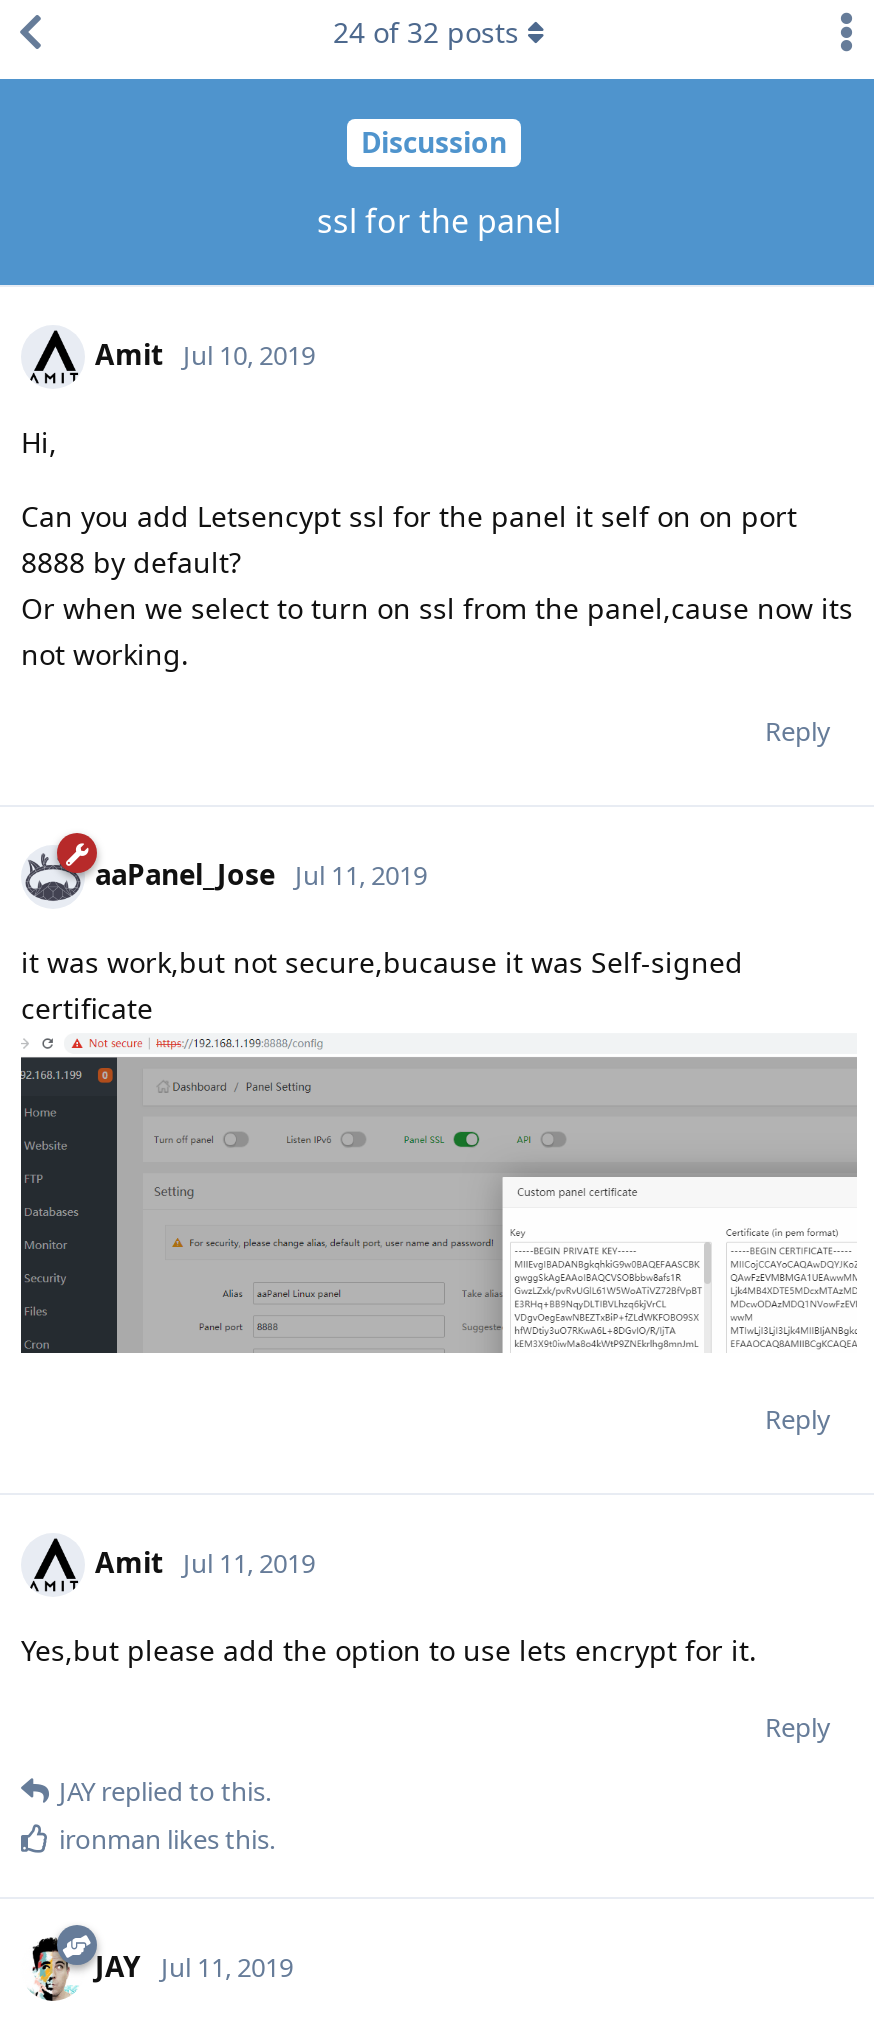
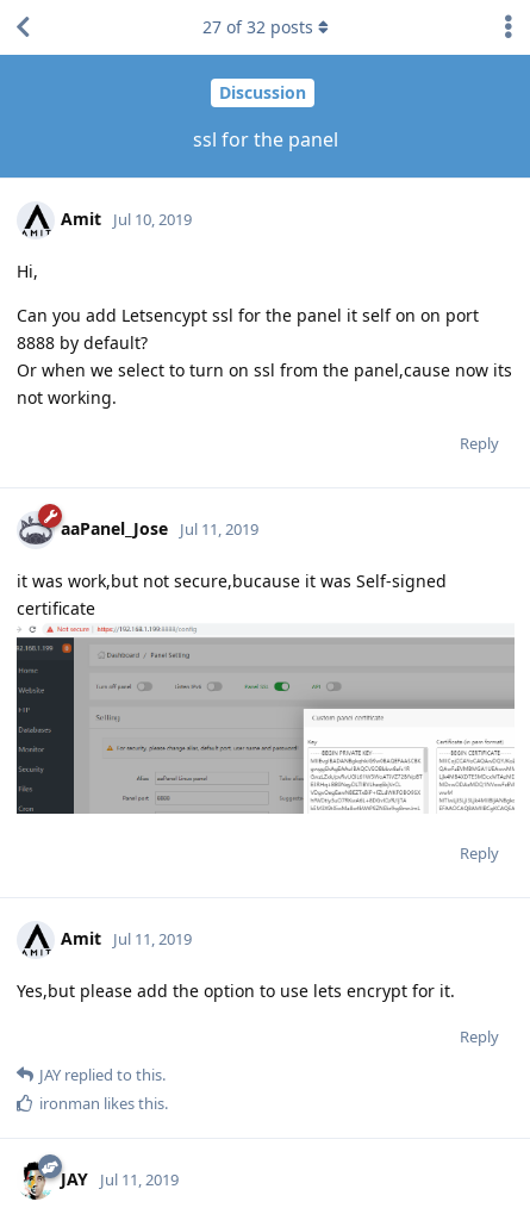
[333,13,519,51] 24 of 32 posts -> [202,15,313,38] 27 of 32 posts

